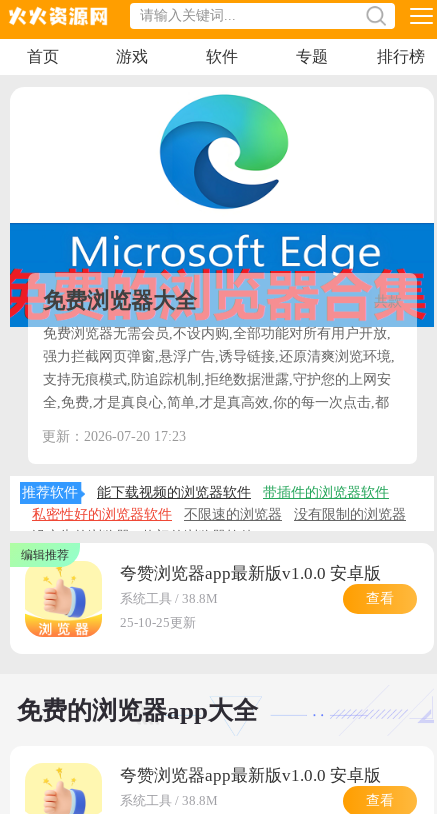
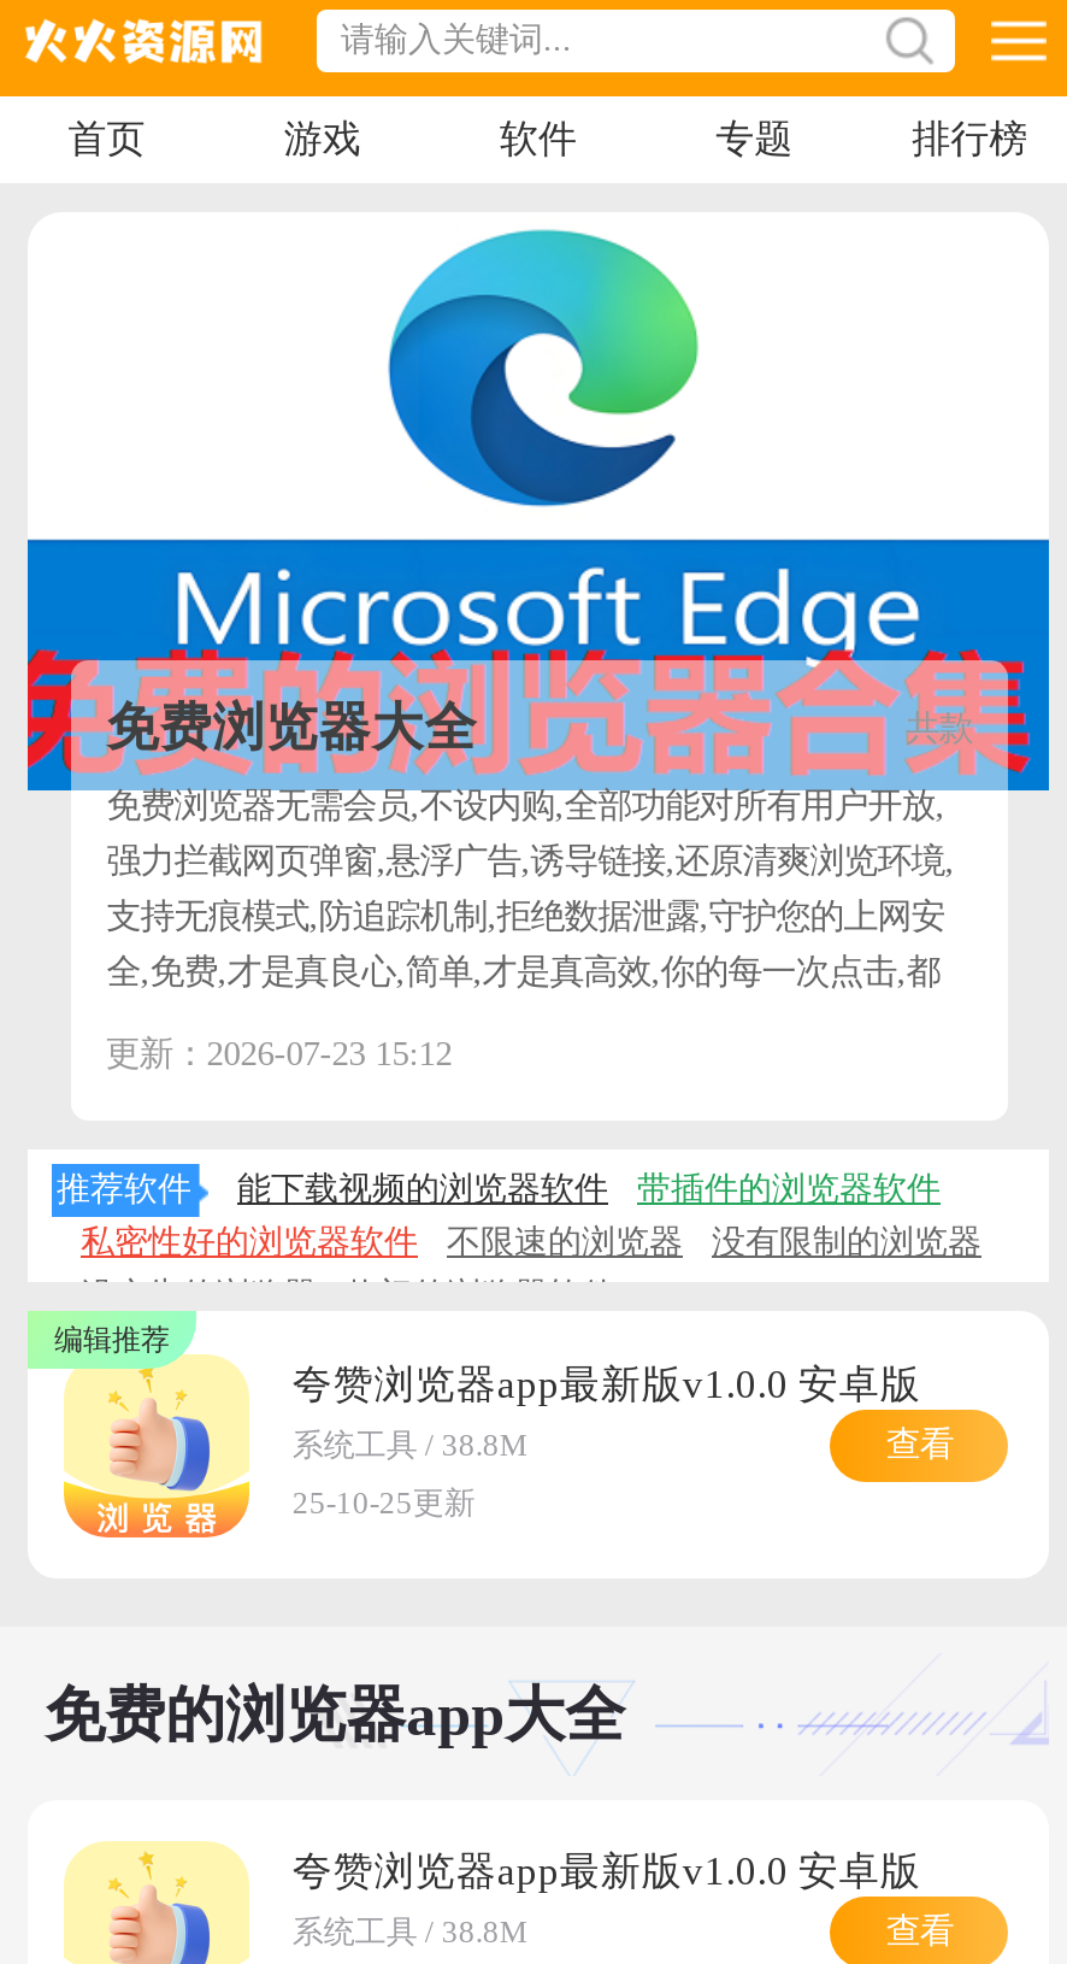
[42,428,186,444] 更新：2026-07-20 17:23 -> [105,1035,452,1073] 更新：2026-07-23 15:12

